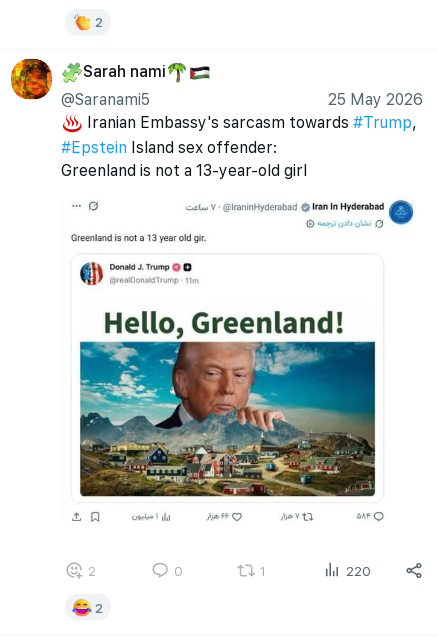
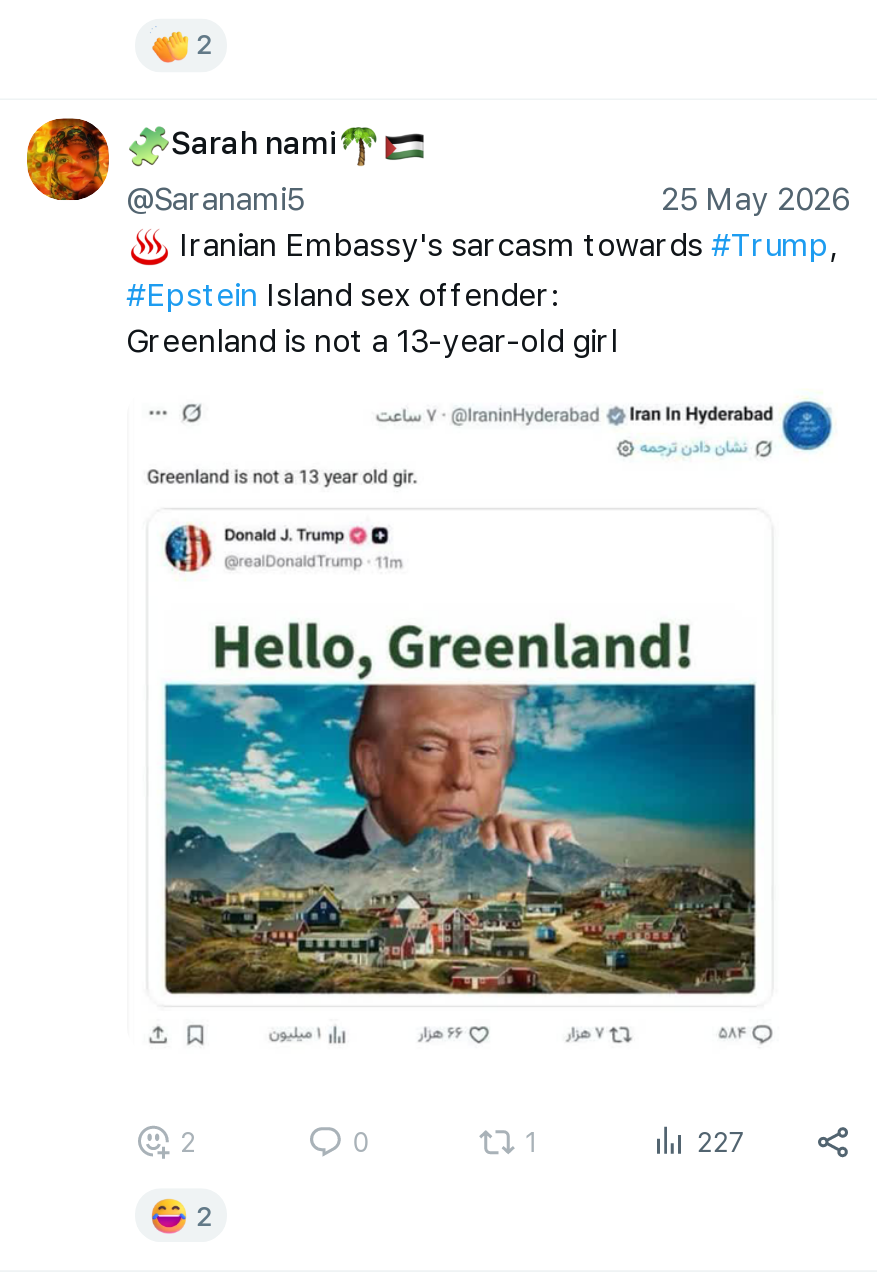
[346,560,371,579] 220 -> [697,1122,745,1160] 227

